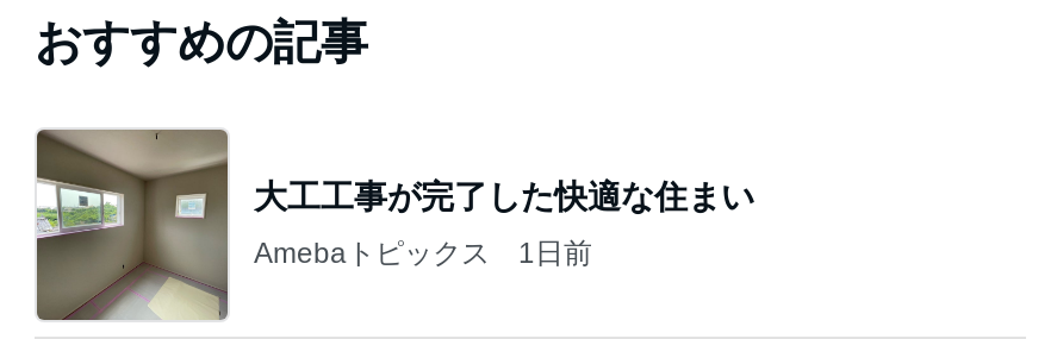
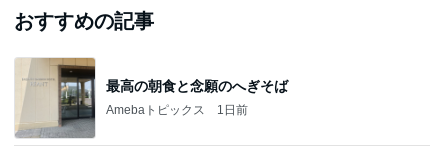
[35,127,754,320] [image] | 大工工事が完了した快適な住まい -> [15,58,288,138] [image] | 最高の朝食と念願のへぎそば

